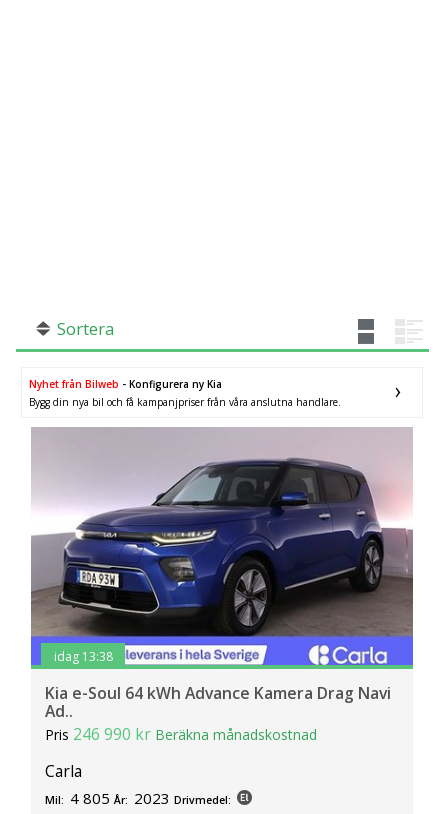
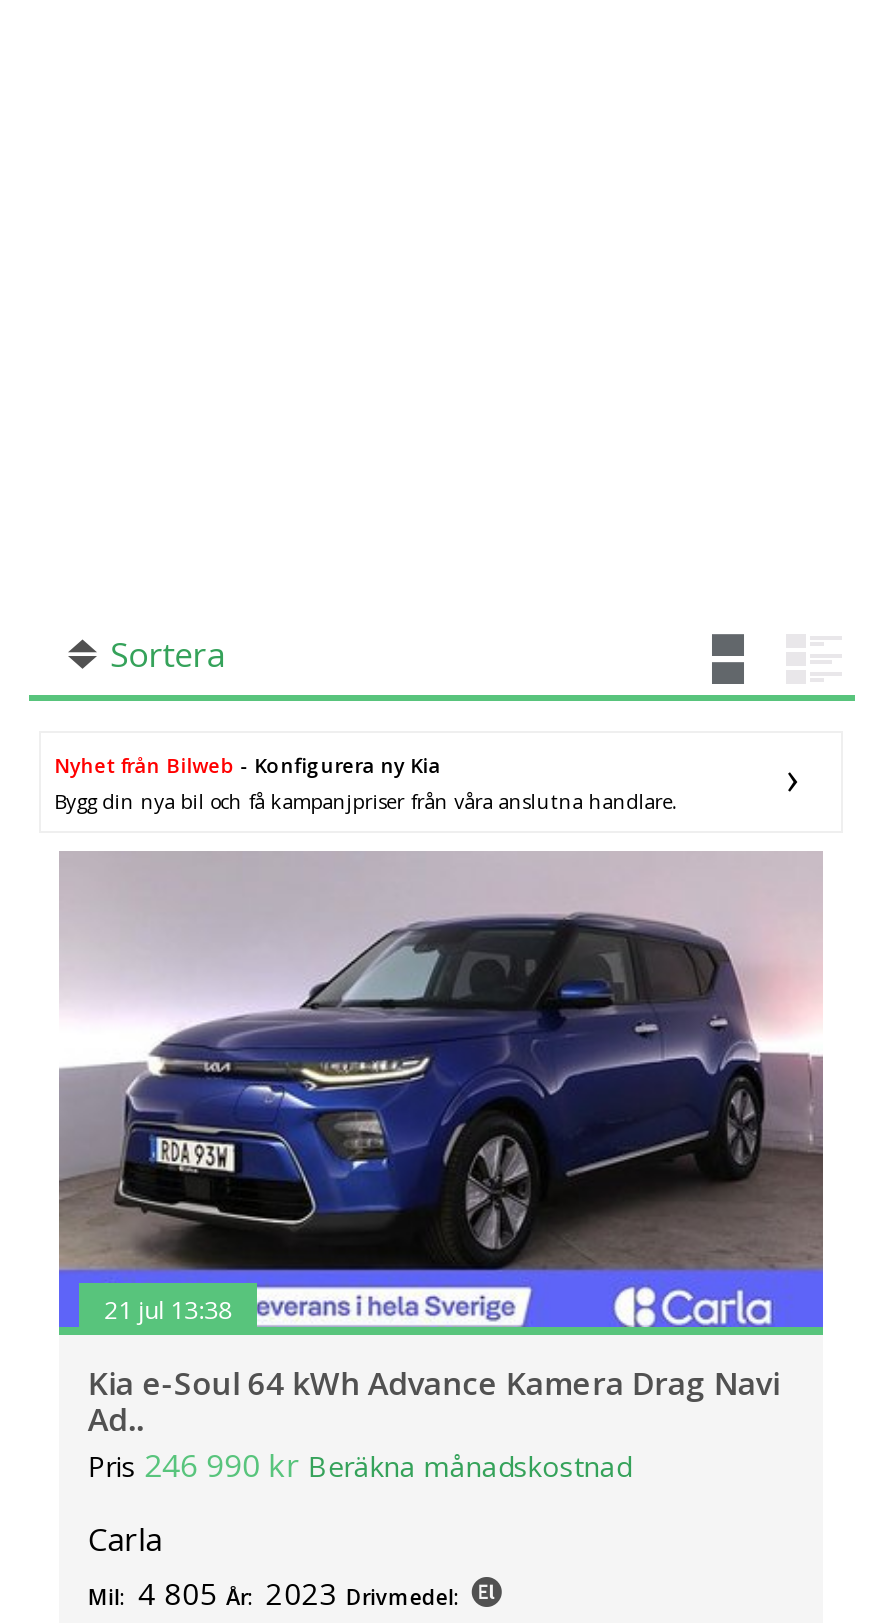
[54,648,113,665] idag 13:38 -> [104,1293,232,1327] 21 jul 13:38

